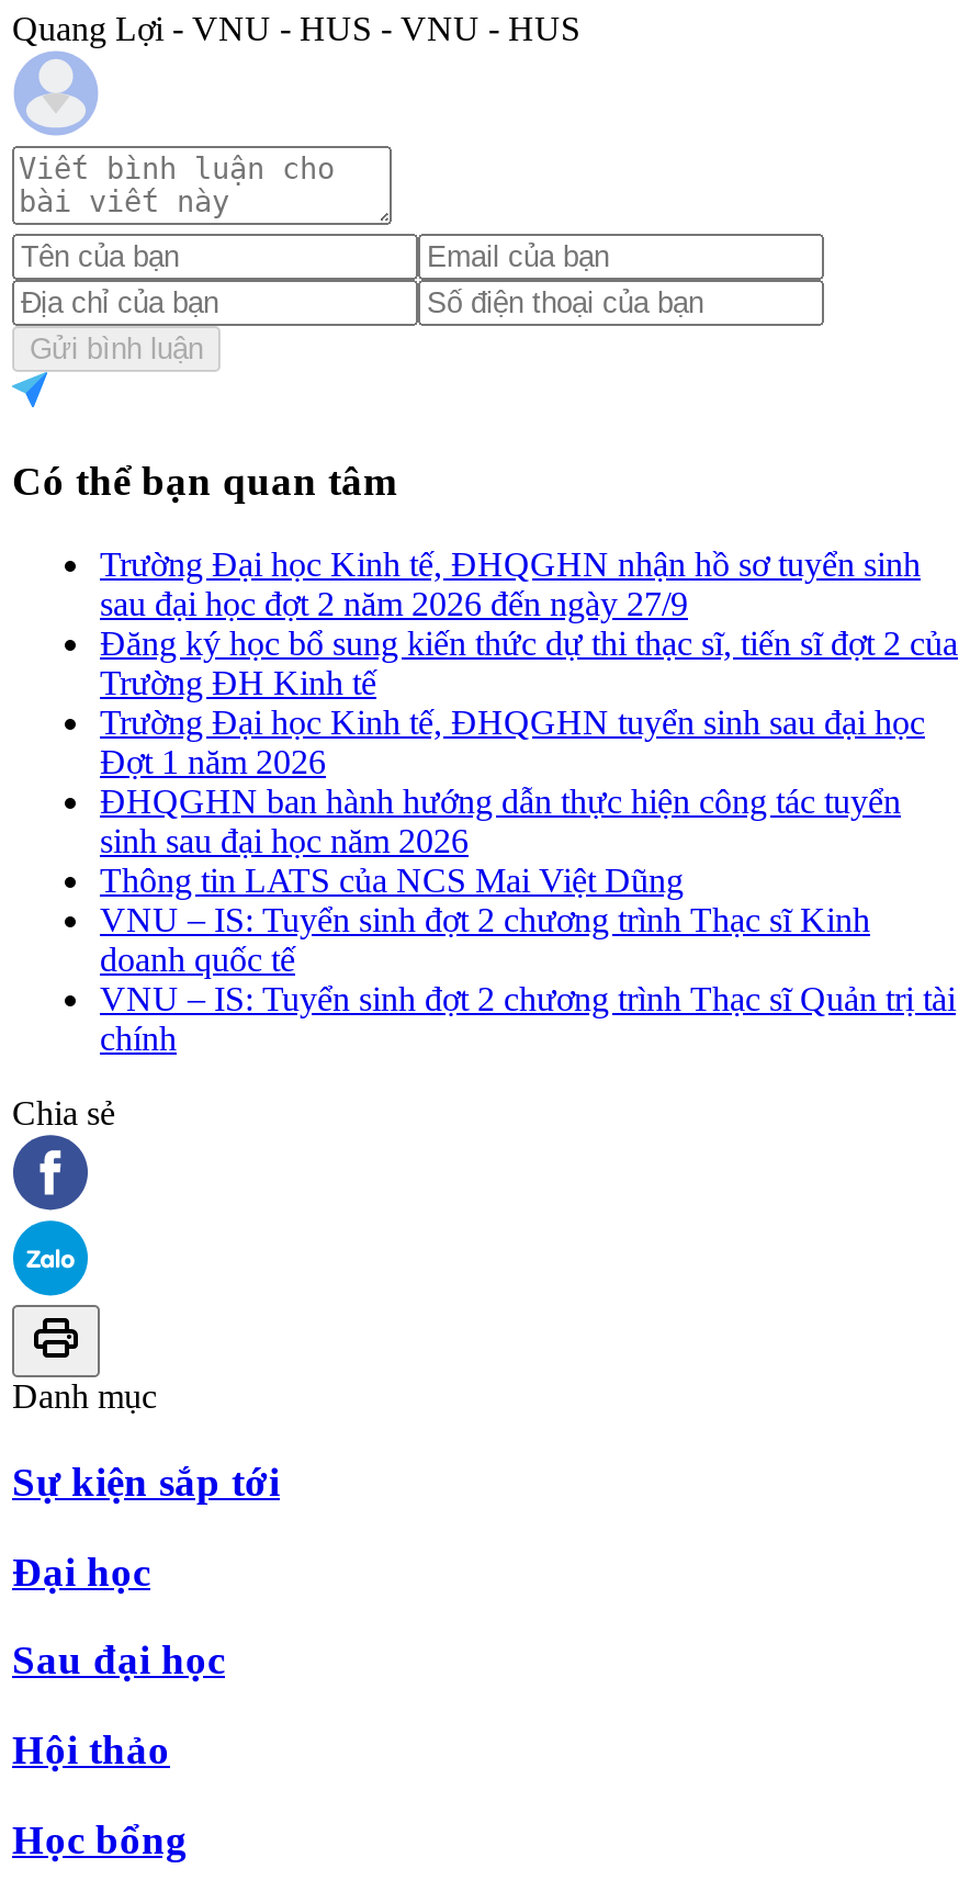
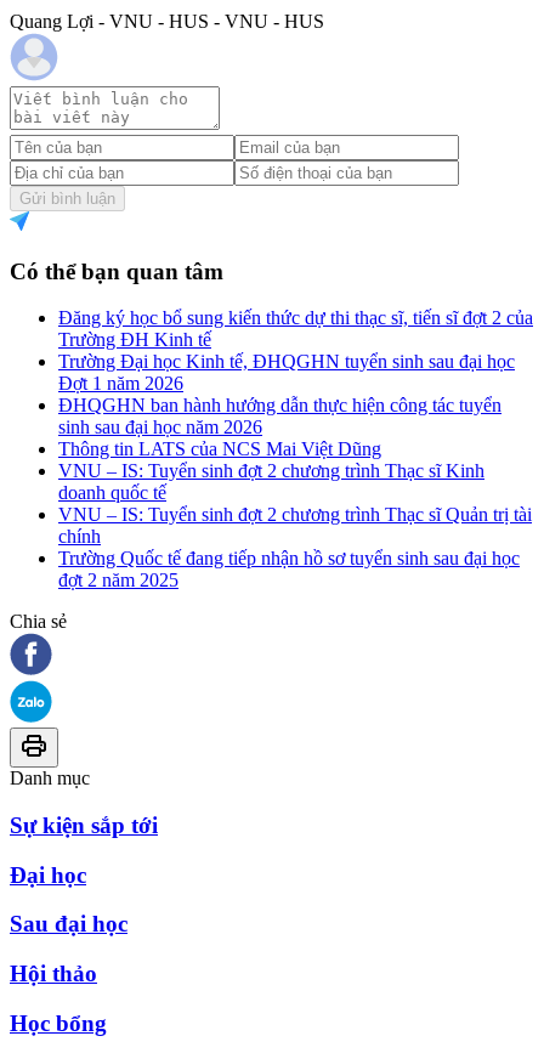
[100,546,921,623] Trường Đại học Kinh tế, ĐHQGHN nhận hồ sơ tuyển sinh | sau đại học đợt 2 năm 2026 đến ngày 27/9 -> none
moved [100,625,958,1057] -> [58,308,533,547]: Đăng ký học bổ sung kiến thức dự thi thạc sĩ, tiến sĩ đợt 2 của | Trường ĐH Kinh tế | Trường Đại học Kinh tế, ĐHQGHN tuyển sinh sau đại học | ... | VNU – IS: Tuyển sinh đợt 2 chương trình Thạc sĩ Quản trị tài | chính
none -> [58,548,520,591] Trường Quốc tế đang tiếp nhận hồ sơ tuyển sinh sau đại học | đợt 2 năm 2025

